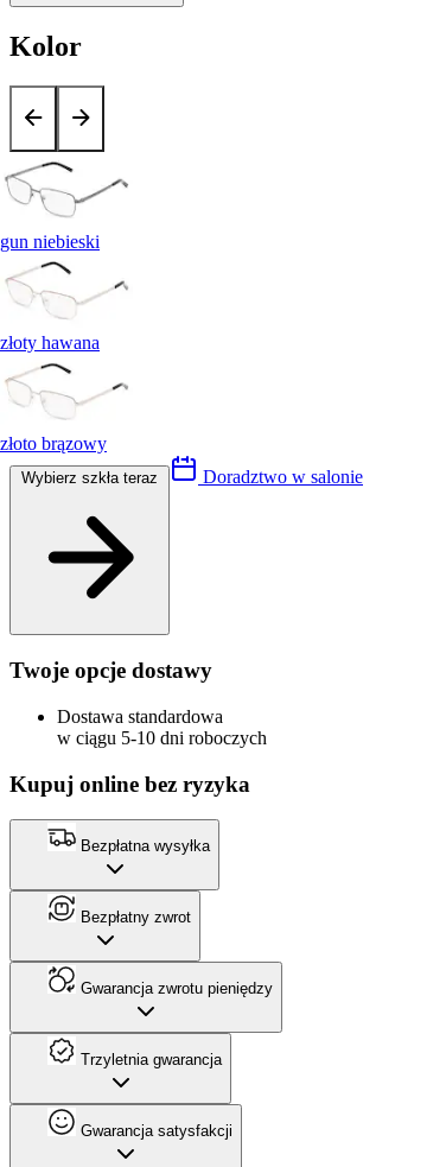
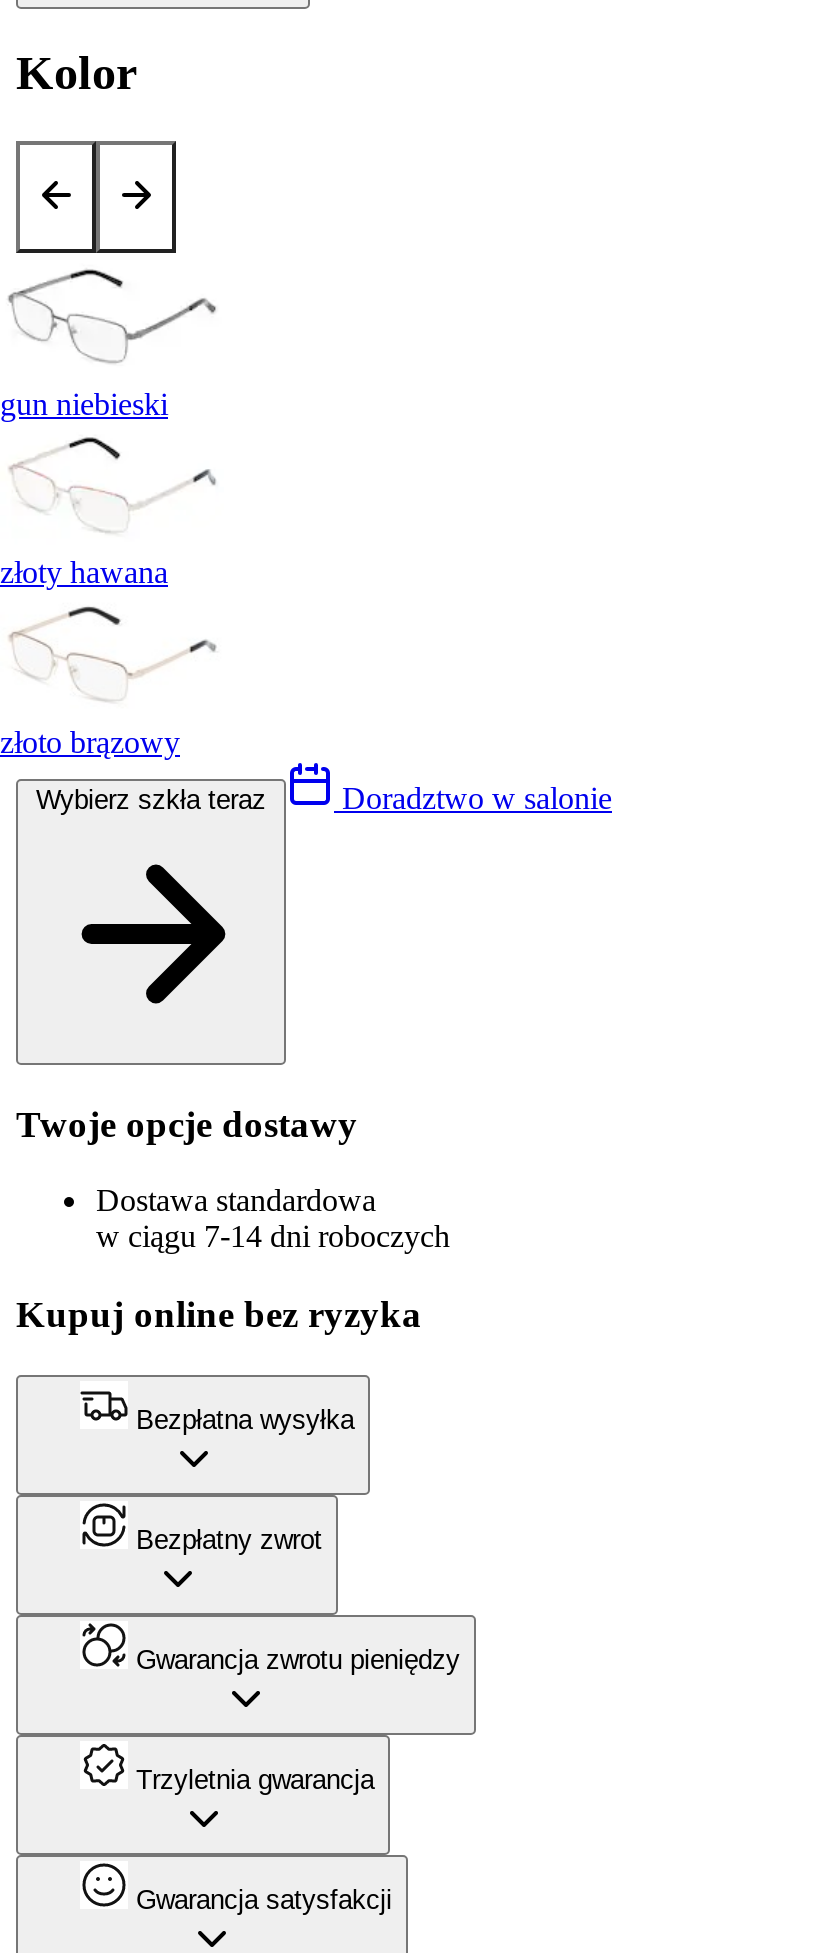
[57,728,267,748] w ciągu 5-10 dni roboczych -> [96,1220,450,1254] w ciągu 7-14 dni roboczych

